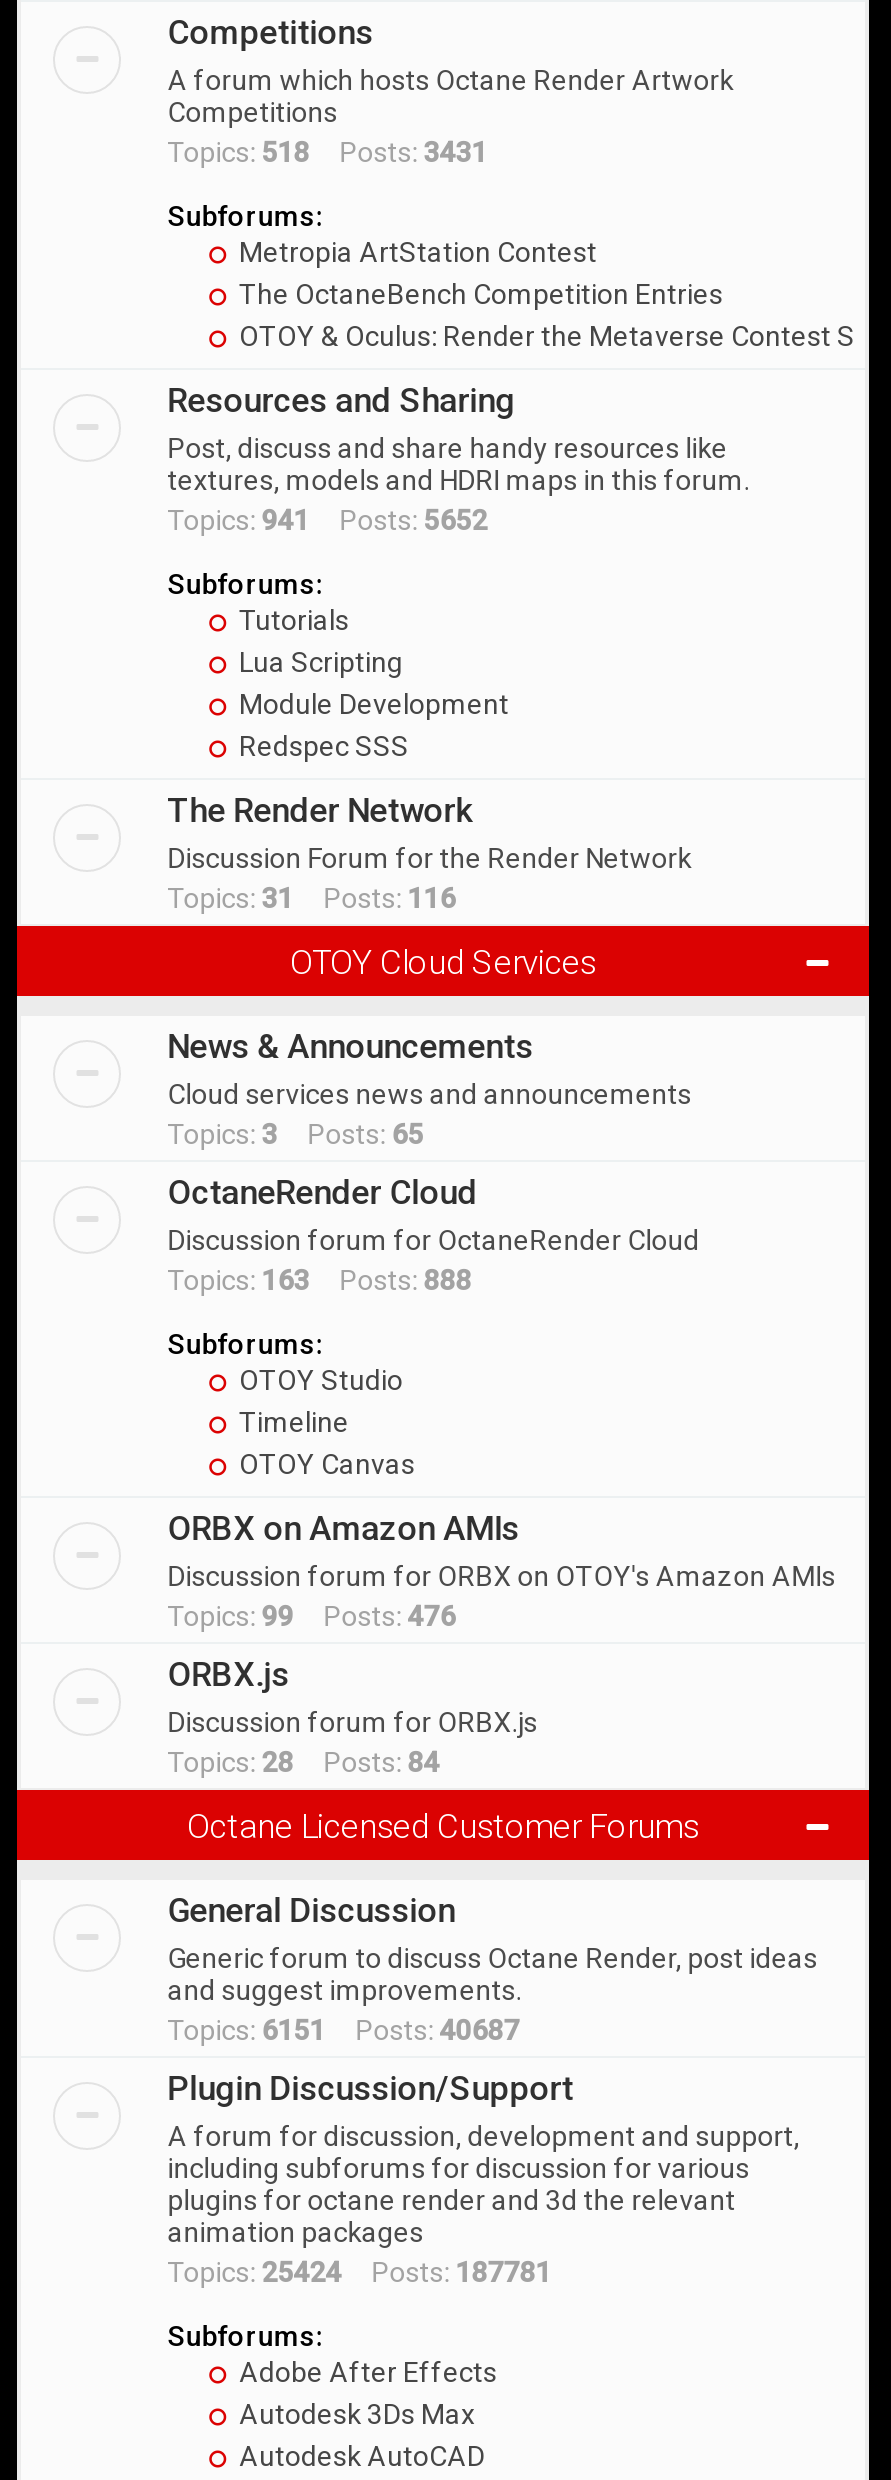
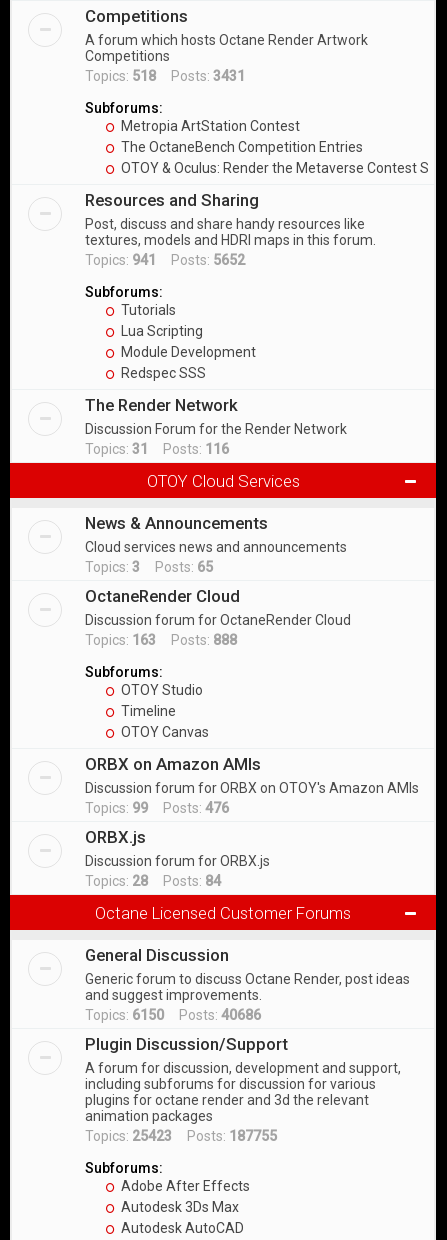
[167,2014,519,2046] Topics: 6151 Posts: 40687 -> [85,1007,261,1023] Topics: 6150 Posts: 40686
[167,2256,551,2288] Topics: 25424 Posts: 187781 -> [85,1128,277,1144] Topics: 25423 Posts: 187755

